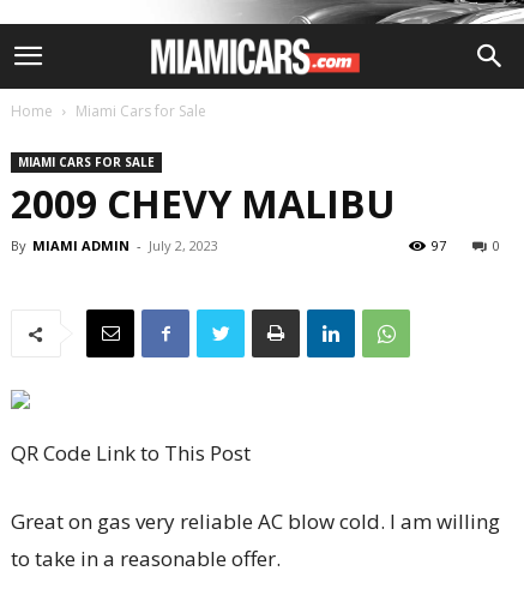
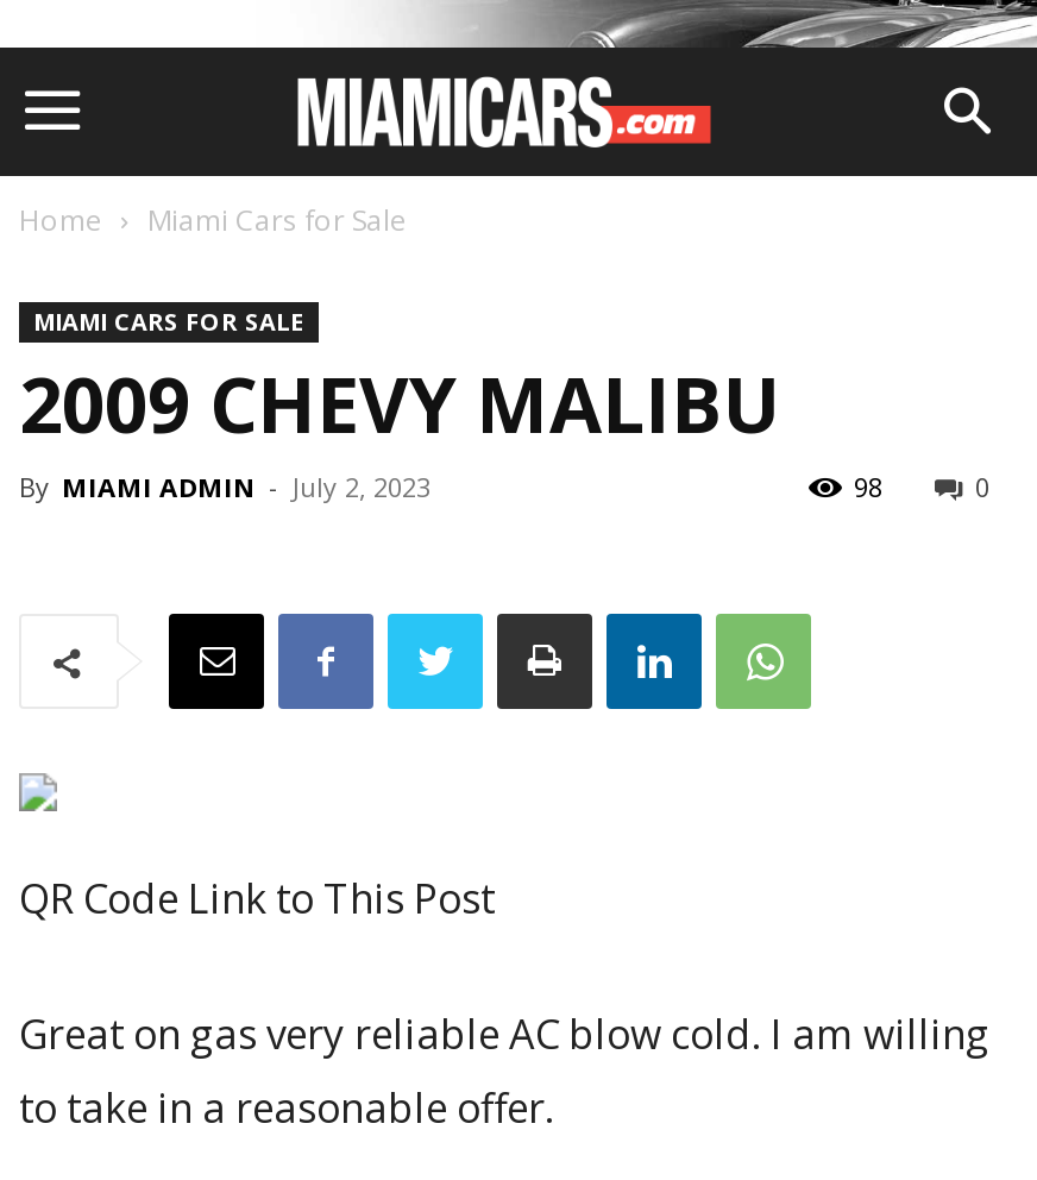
[432,236,446,254] 97 -> [854,469,882,504] 98

